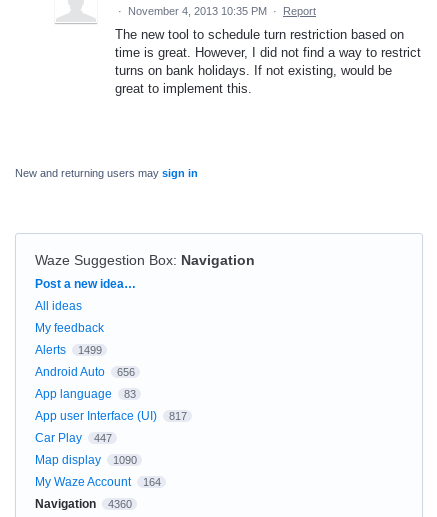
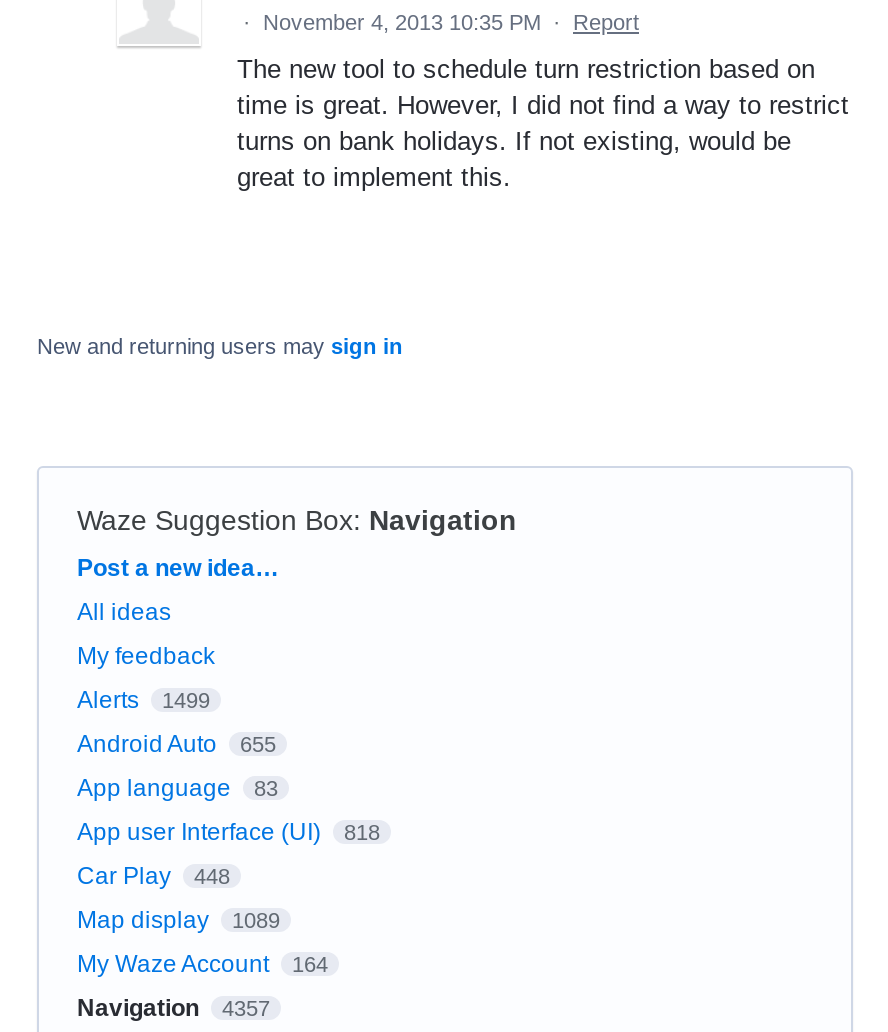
[35,365,134,379] Android Auto 656 -> [77,729,276,757] Android Auto 655
[35,409,186,423] App user Interface (UI) 817 -> [77,817,380,845] App user Interface (UI) 818
[35,431,111,445] Car Play 447 -> [77,861,230,889] Car Play 448
[35,453,136,467] Map display 1090 -> [77,905,280,933] Map display 1089
[35,497,131,511] Navigation 4360 -> [77,993,270,1021] Navigation 4357

